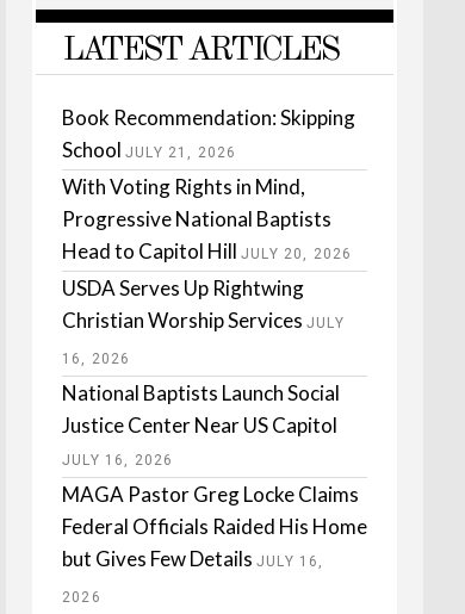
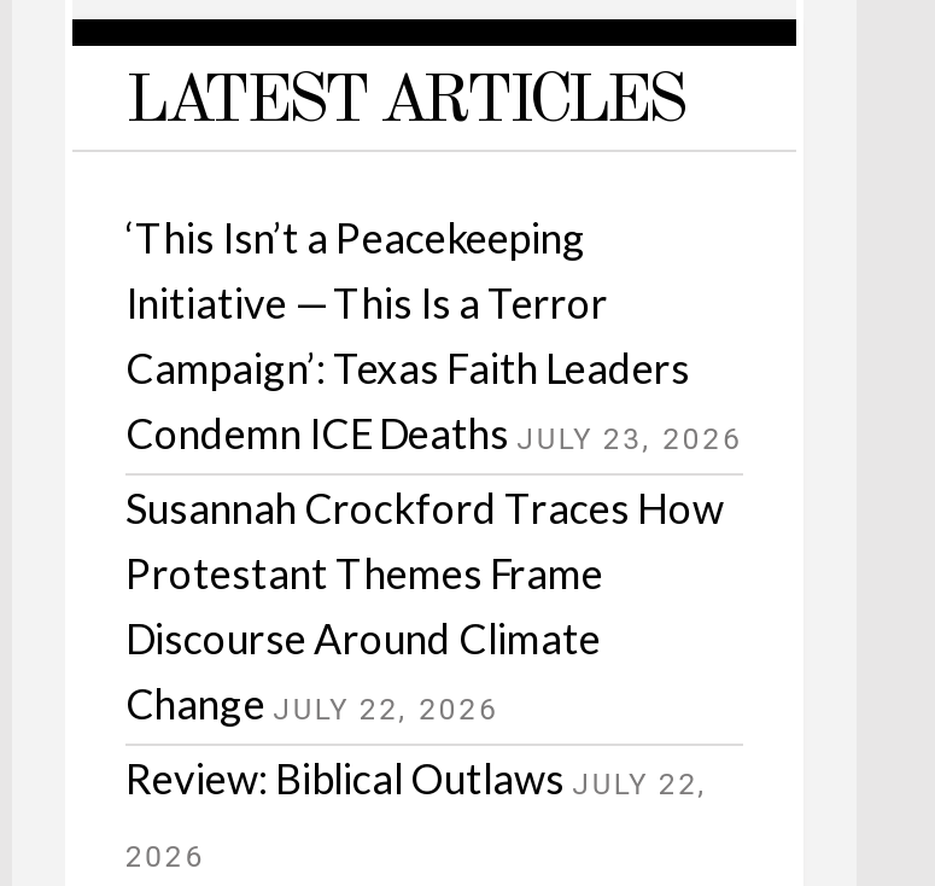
[62,105,367,571] Book Recommendation: Skipping | School JULY 21, 2026 | With Voting Rights in Mind, | Progressive National Baptists | Head to Capitol Hill JULY 20, 2026 | USDA Serves Up Rightwing | Christian Worship Services JULY | 16, 2026 | National Baptists Launch Social | Justice Center Near US Capitol | JULY 16, 2026 | MAGA Pastor Greg Locke Claims | Federal Officials Raided His Home | but Gives Few Details JULY 16, -> [125,212,742,803] ‘This Isn’t a Peacekeeping | Initiative — This Is a Terror | Campaign’: Texas Faith Leaders | Condemn ICE Deaths JULY 23, 2026 | Susannah Crockford Traces How | Protestant Themes Frame | Discourse Around Climate | Change JULY 22, 2026 | Review: Biblical Outlaws JULY 22,

